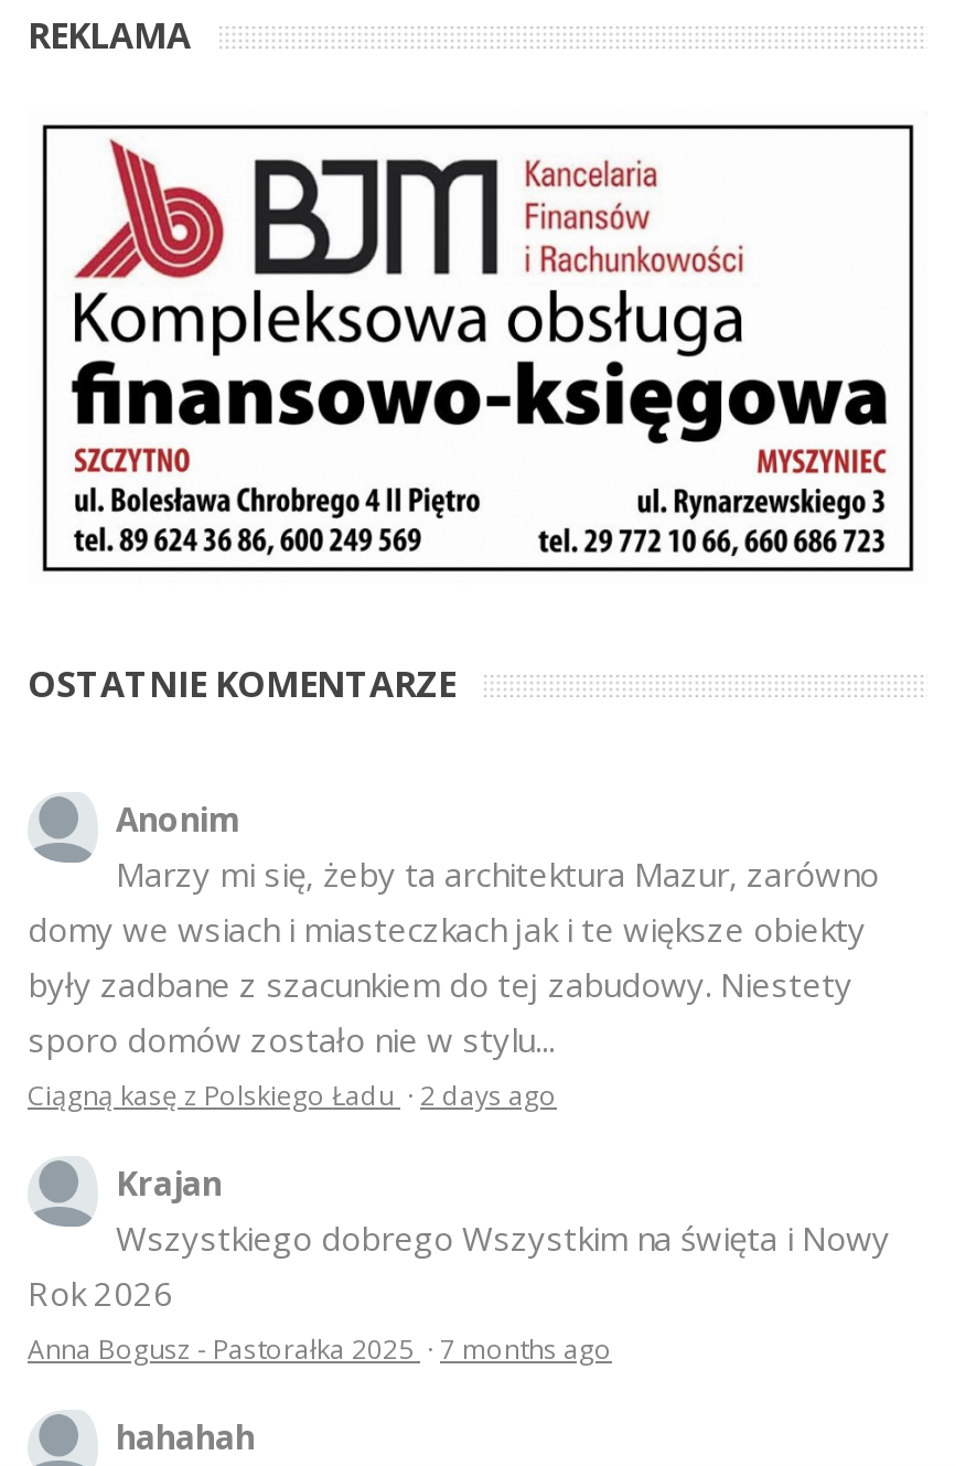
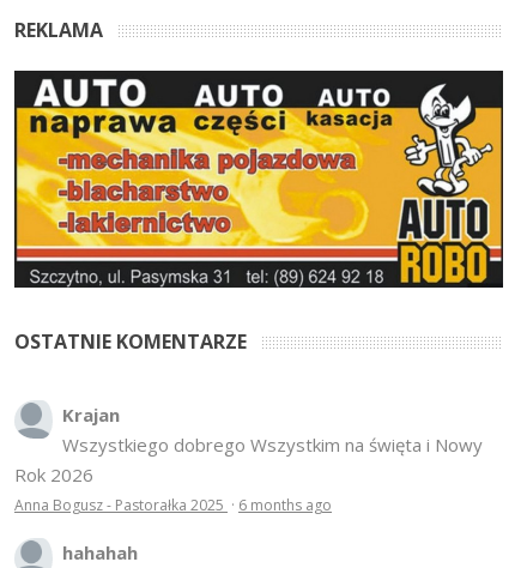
[28,122,927,575] [image] -> [13,70,504,289] [image]
[28,797,879,1114] Anonim | Marzy mi się, żeby ta architektura Mazur, zarówno | domy we wsiach i miasteczkach jak i te większe obiekty | były zadbane z szacunkiem do tej zabudowy. Niestety | sporo domów zostało nie w stylu... | Ciągną kasę z Polskiego Ładu · 2 days ago -> none
[28,1331,612,1368] Anna Bogusz - Pastorałka 2025 · 7 months ago -> [14,494,332,515] Anna Bogusz - Pastorałka 2025 · 6 months ago

